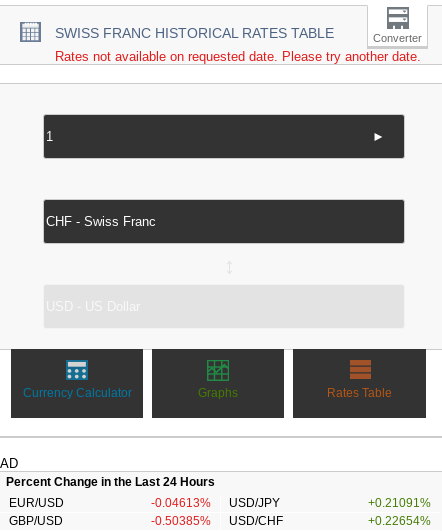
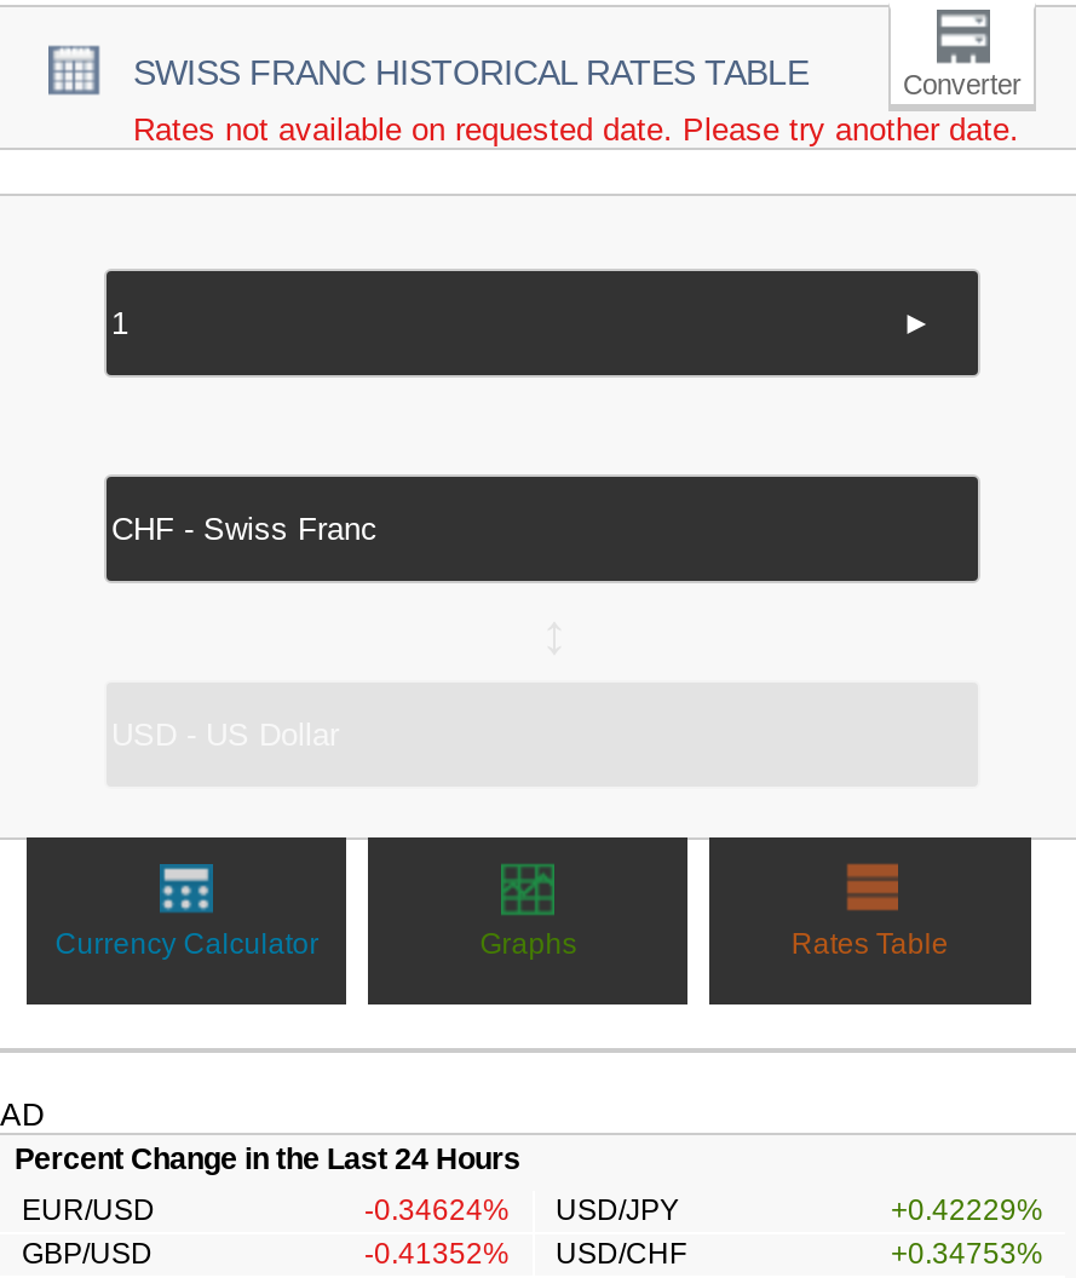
[150,496,280,510] -0.04613% USD/JPY -> [364,1193,679,1227] -0.34624% USD/JPY
[368,496,431,510] +0.21091% -> [891,1193,1043,1227] +0.42229%
[150,514,283,528] -0.50385% USD/CHF -> [364,1237,686,1271] -0.41352% USD/CHF
[368,514,431,528] +0.22654% -> [891,1237,1043,1271] +0.34753%

